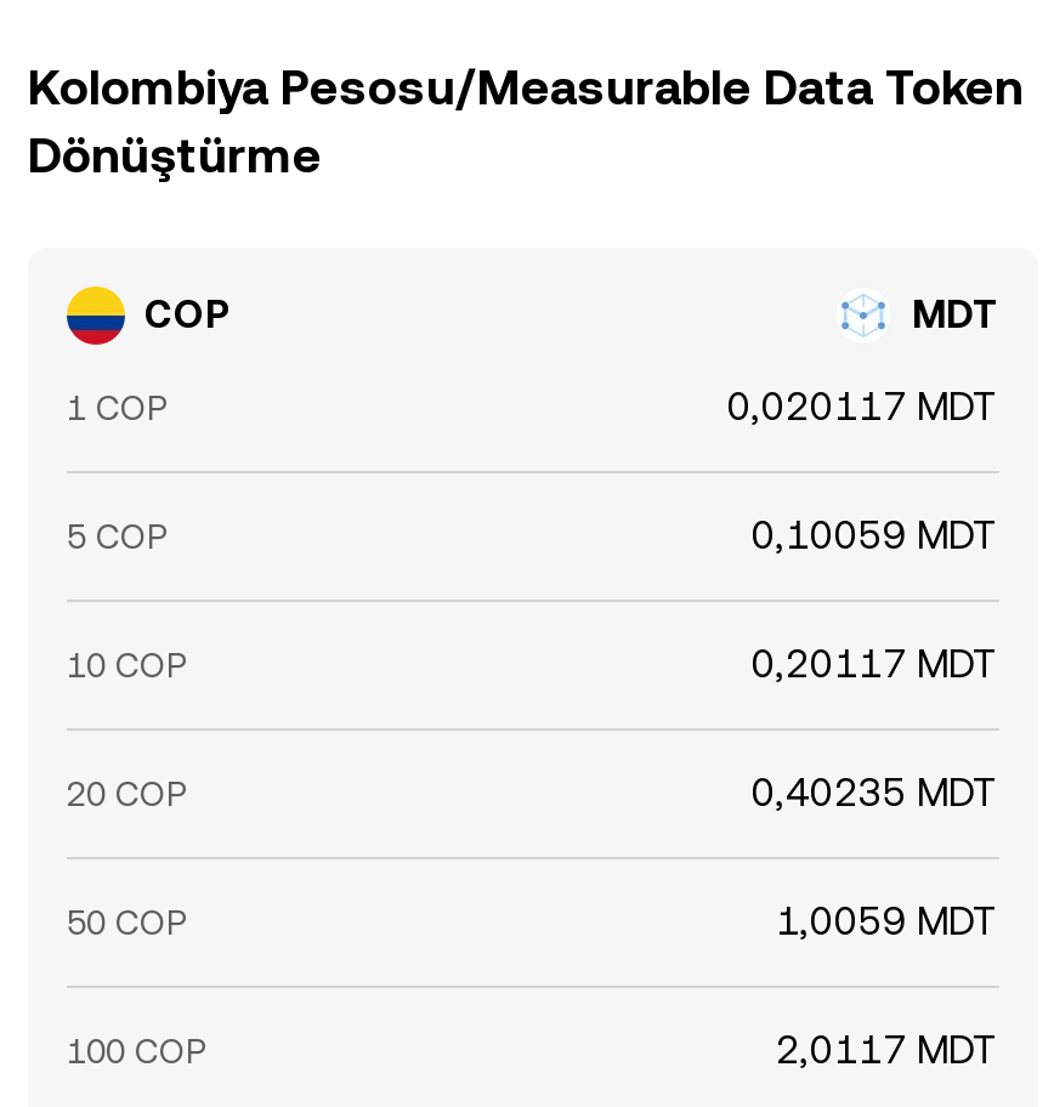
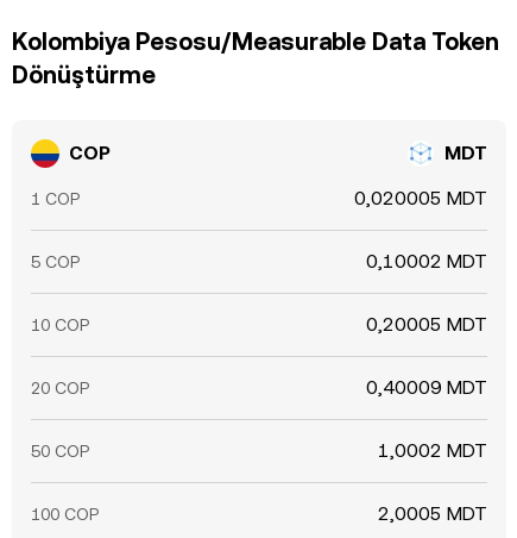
[727,384,999,430] 0,020117 MDT -> [354,187,487,209] 0,020005 MDT
[752,512,999,558] 0,10059 MDT -> [366,250,487,273] 0,10002 MDT
[752,641,999,687] 0,20117 MDT -> [366,313,487,336] 0,20005 MDT
[752,770,999,816] 0,40235 MDT -> [366,376,487,399] 0,40009 MDT
[776,898,999,944] 1,0059 MDT -> [378,439,487,462] 1,0002 MDT
[776,1027,999,1073] 2,0117 MDT -> [378,502,487,525] 2,0005 MDT

